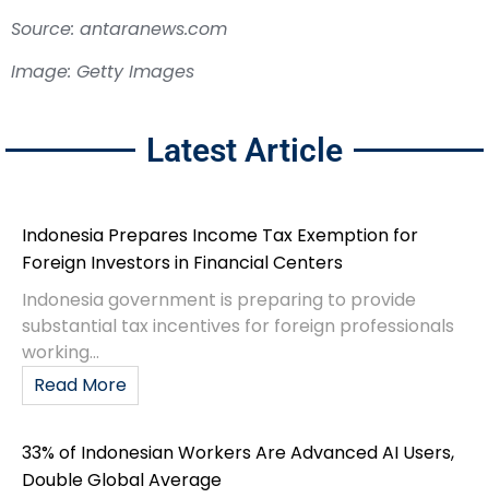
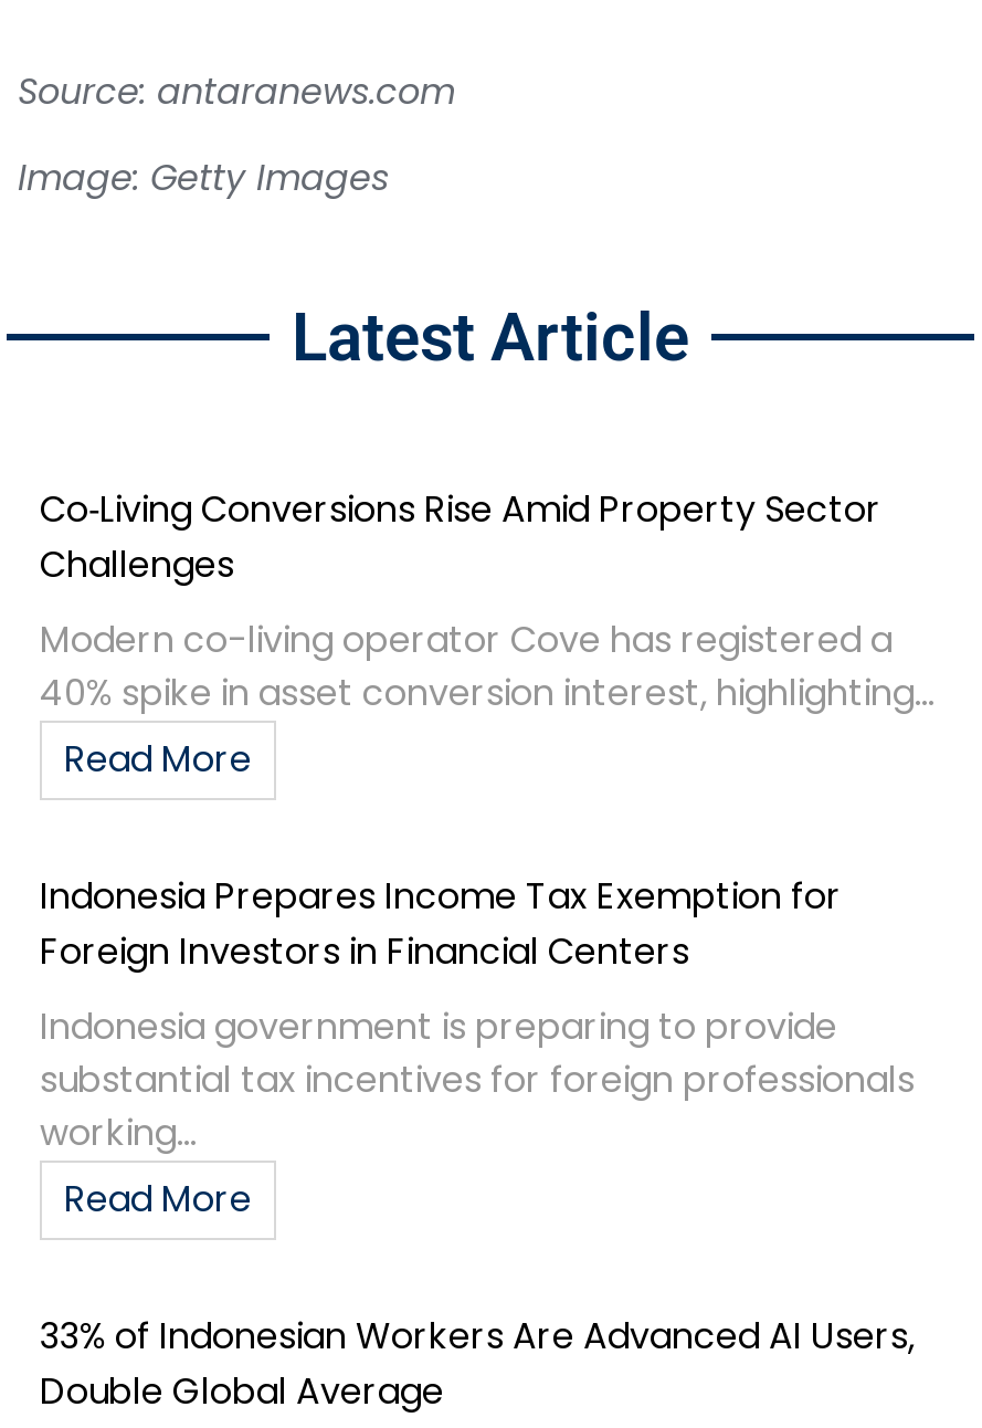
none -> [40,483,935,784] Co‑Living Conversions Rise Amid Property Sector | Challenges | Modern co-living operator Cove has registered a | 40% spike in asset conversion interest, highlighting... | Read More

